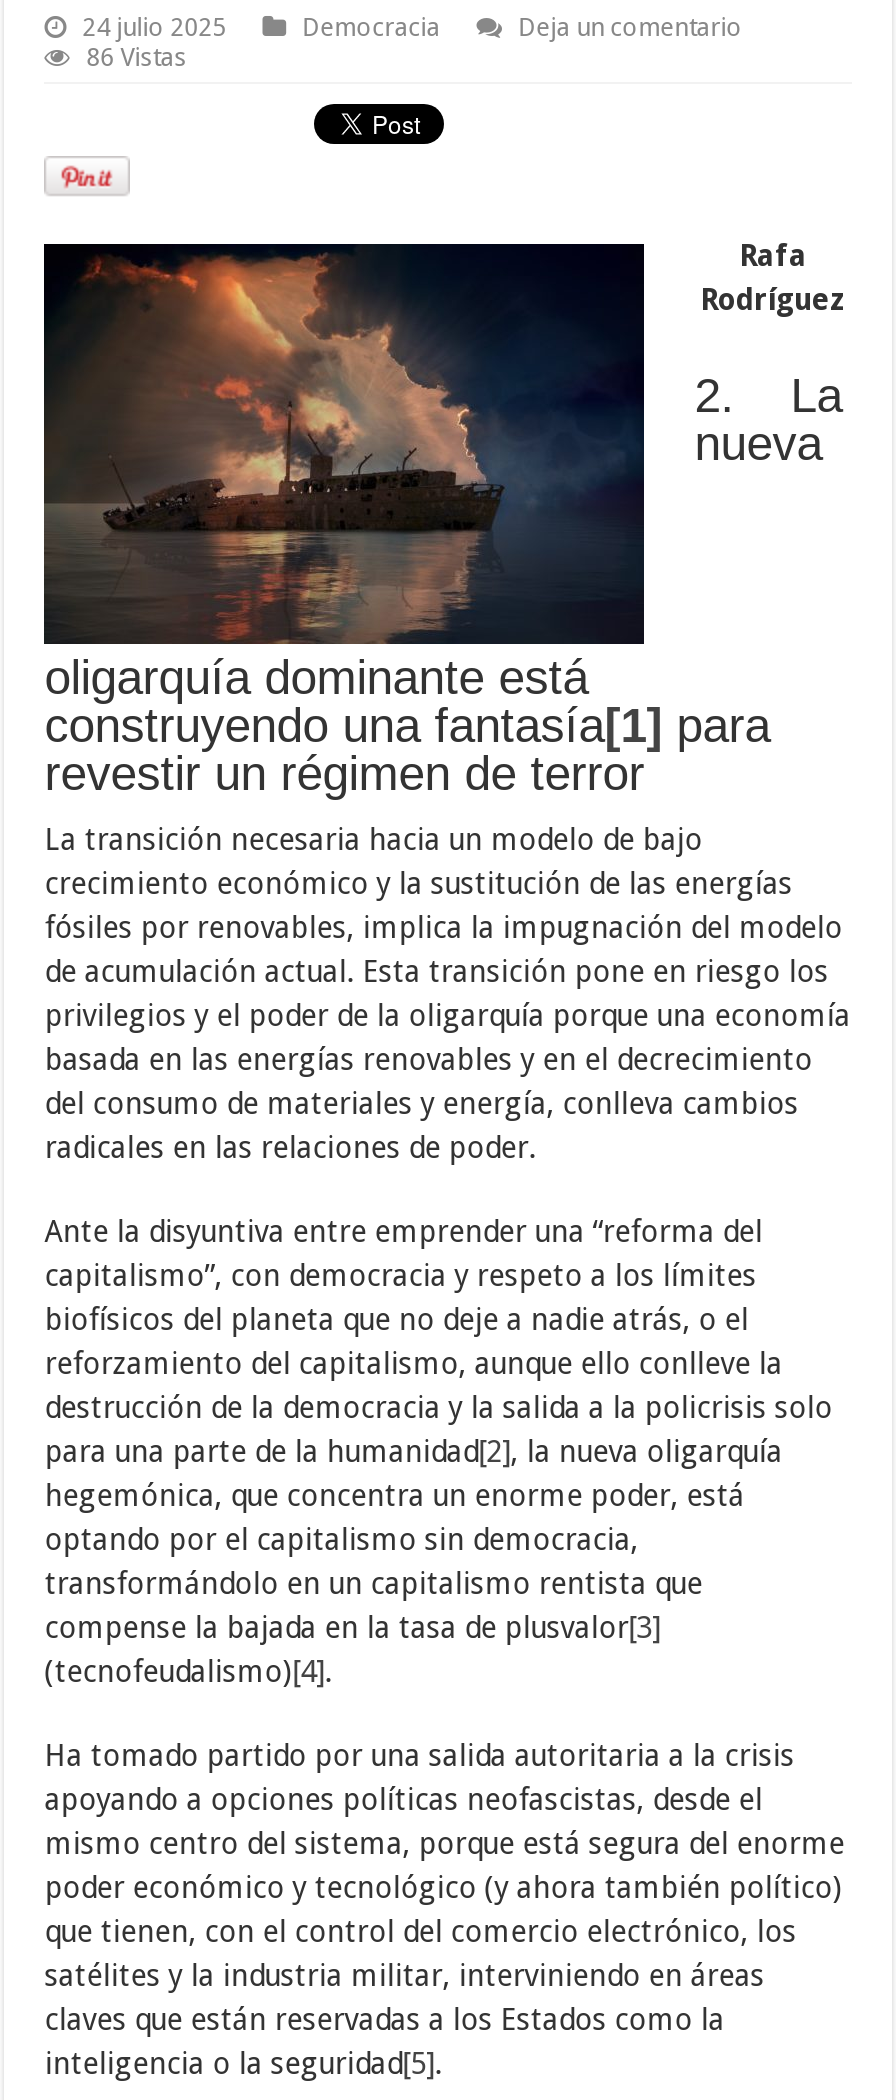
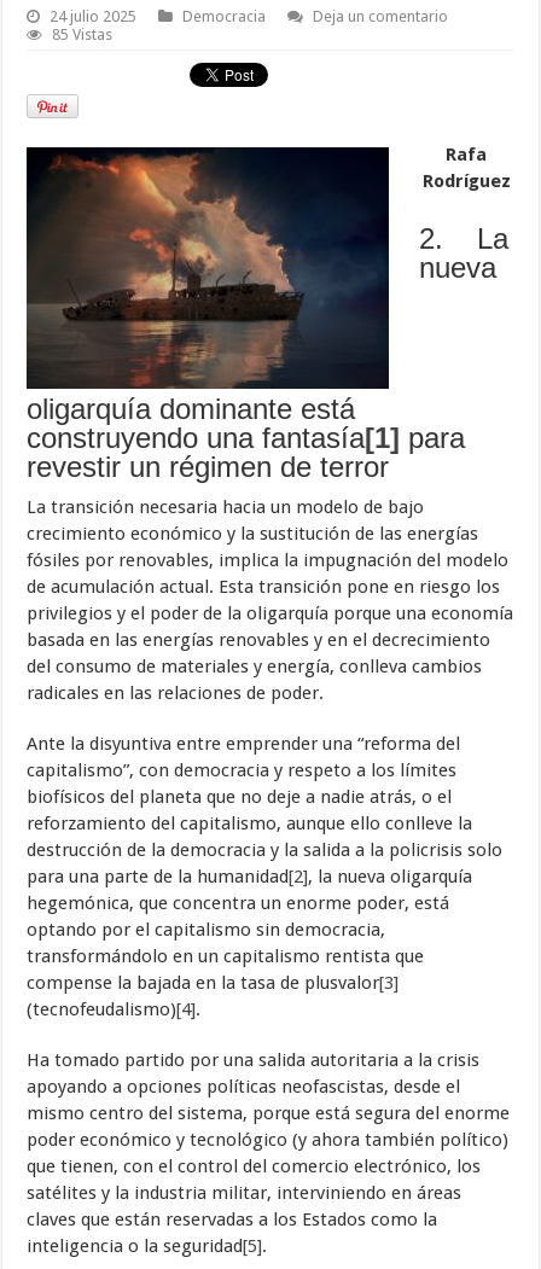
[86,42,186,72] 86 Vistas -> [52,25,113,43] 85 Vistas

